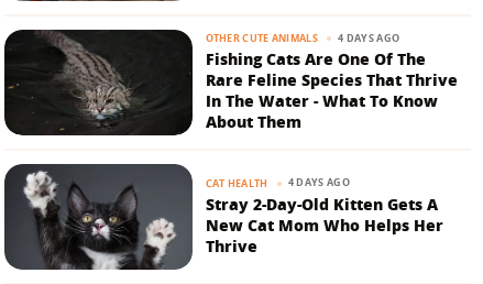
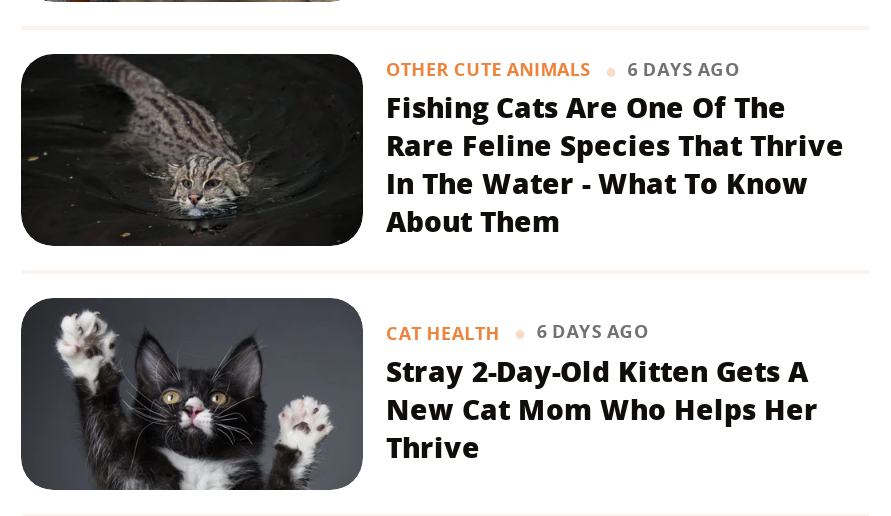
[205,31,400,45] OTHER CUTE ANIMALS 4 DAYS AGO -> [386,56,740,83] OTHER CUTE ANIMALS 6 DAYS AGO
[205,175,350,190] CAT HEALTH 4 DAYS AGO -> [386,319,649,346] CAT HEALTH 6 DAYS AGO

